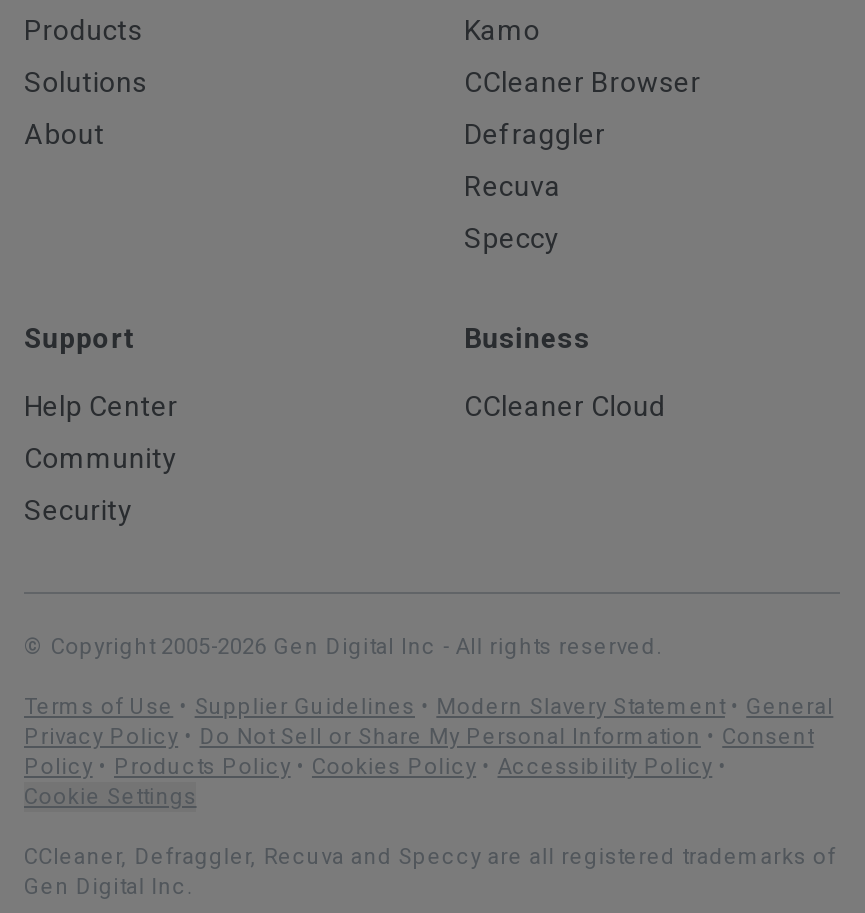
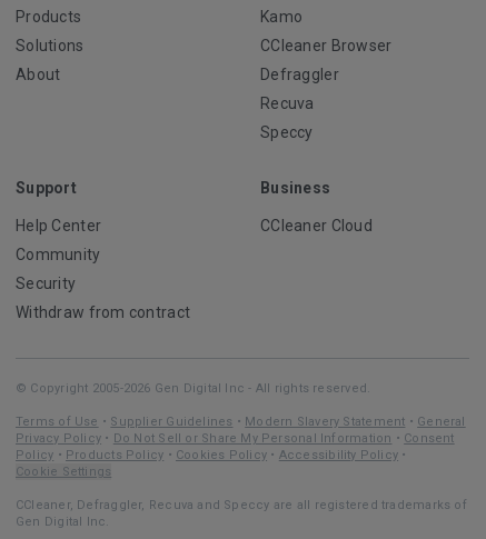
none -> [16,303,190,321] Withdraw from contract

